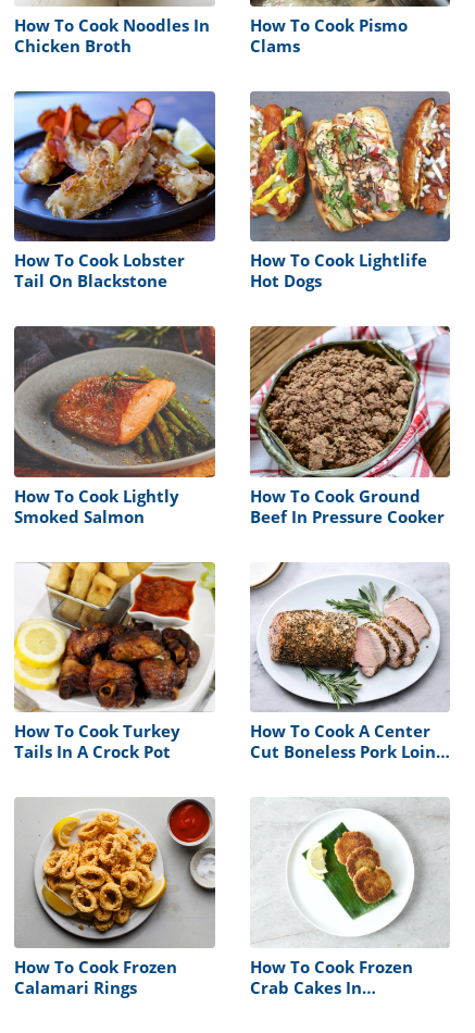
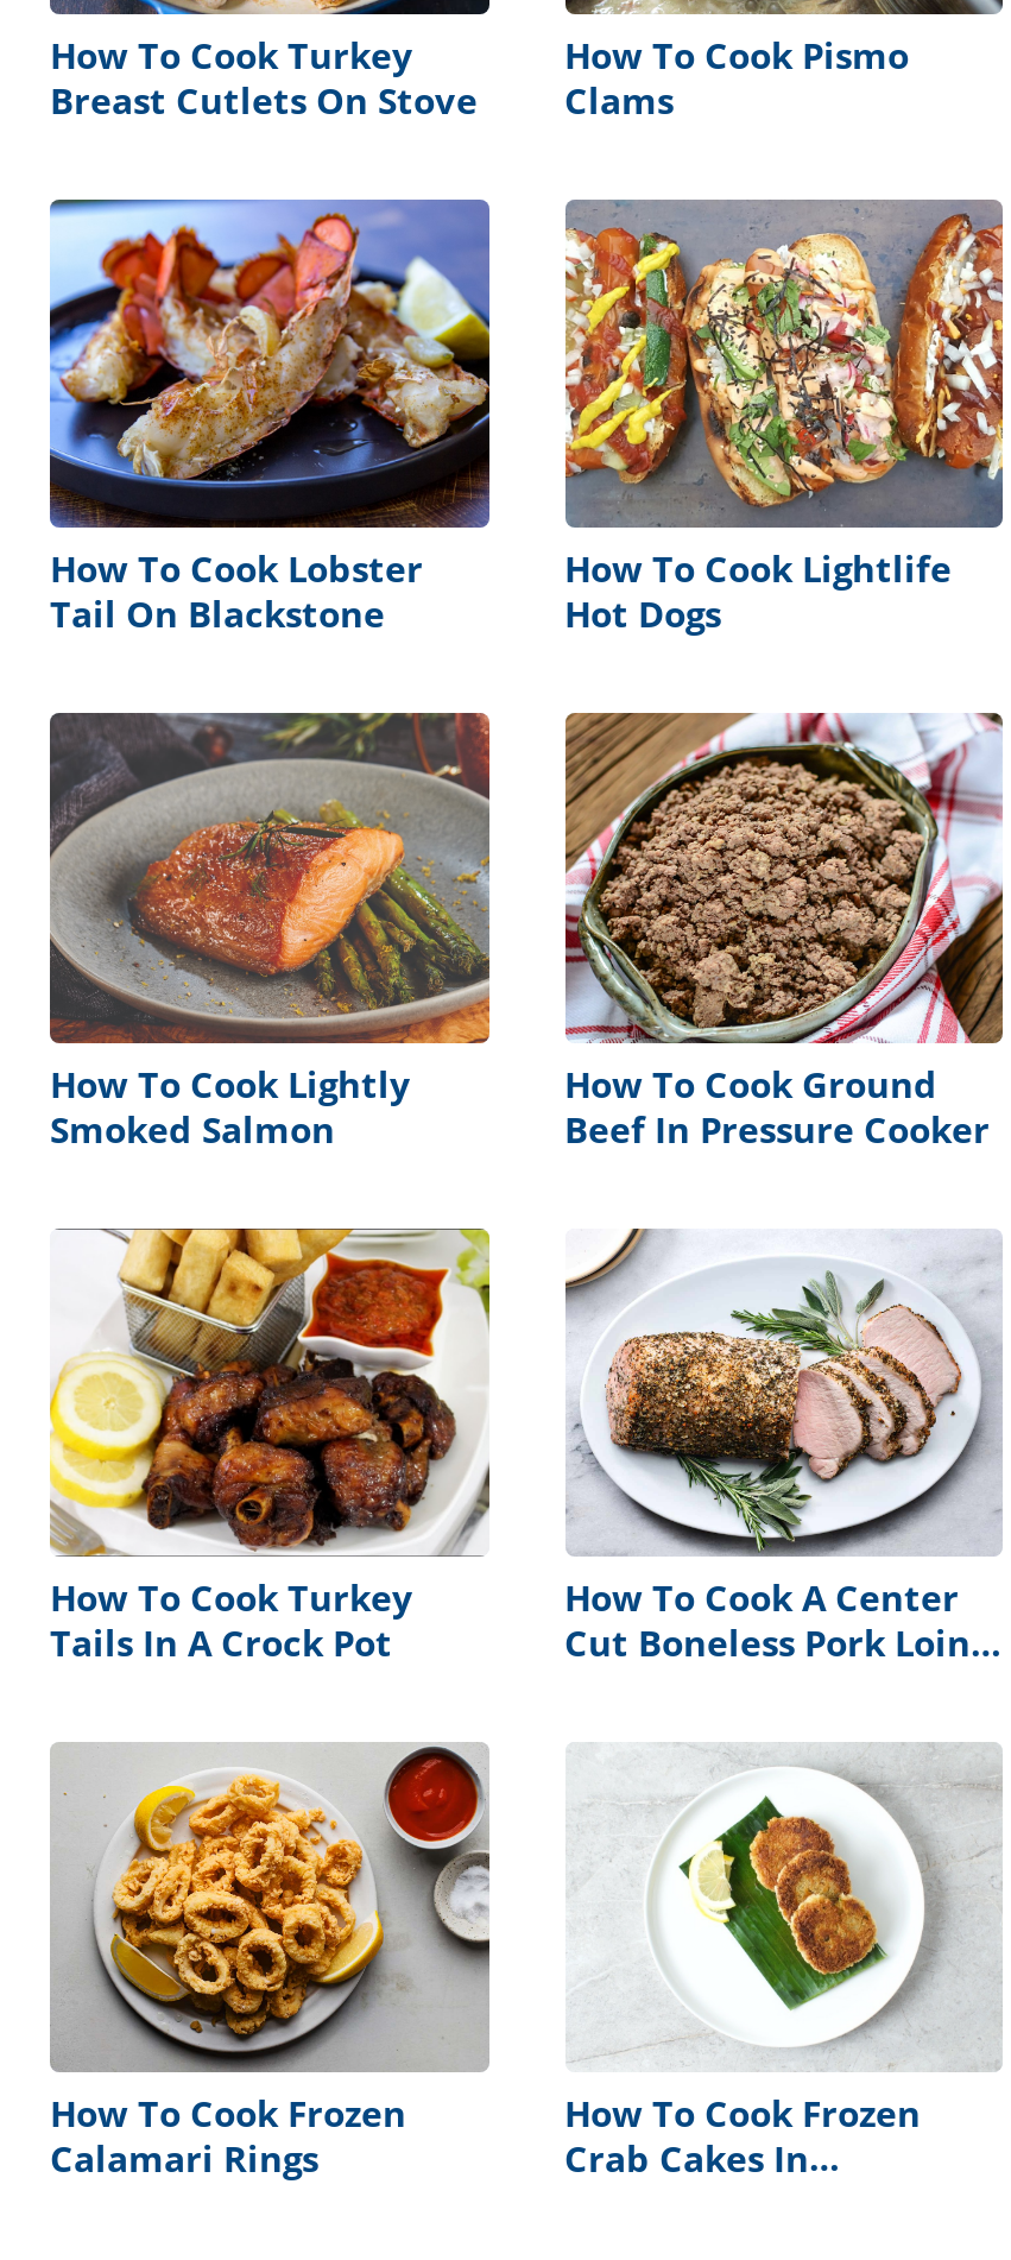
[14,14,210,57] How To Cook Noodles In | Chicken Broth -> [50,31,478,124] How To Cook Turkey | Breast Cutlets On Stove

